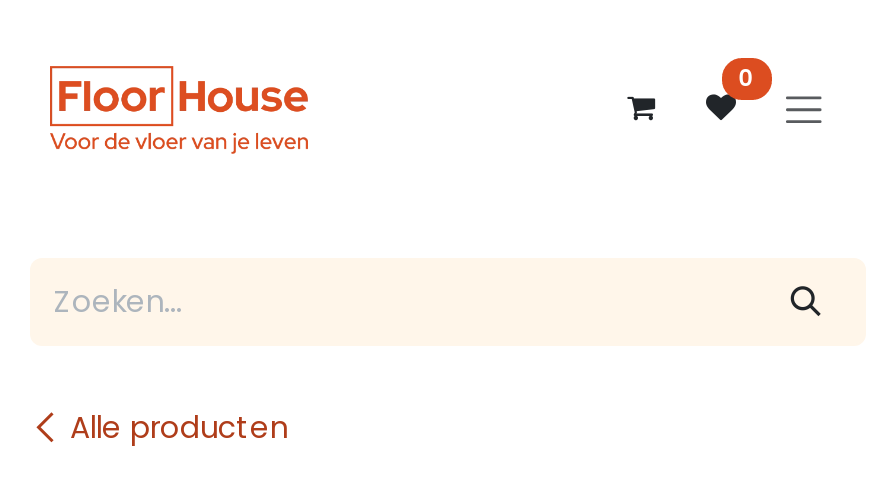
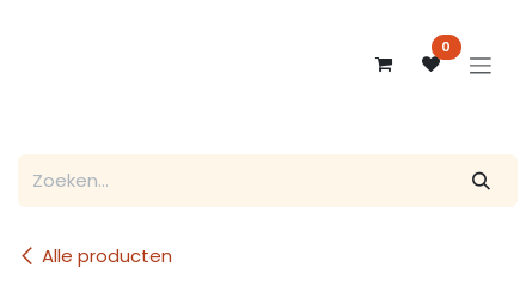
[48,64,310,156] [image] -> none

